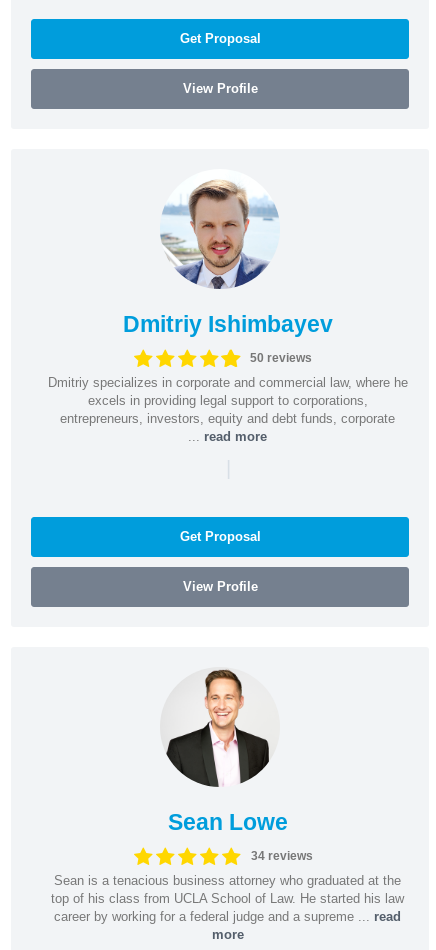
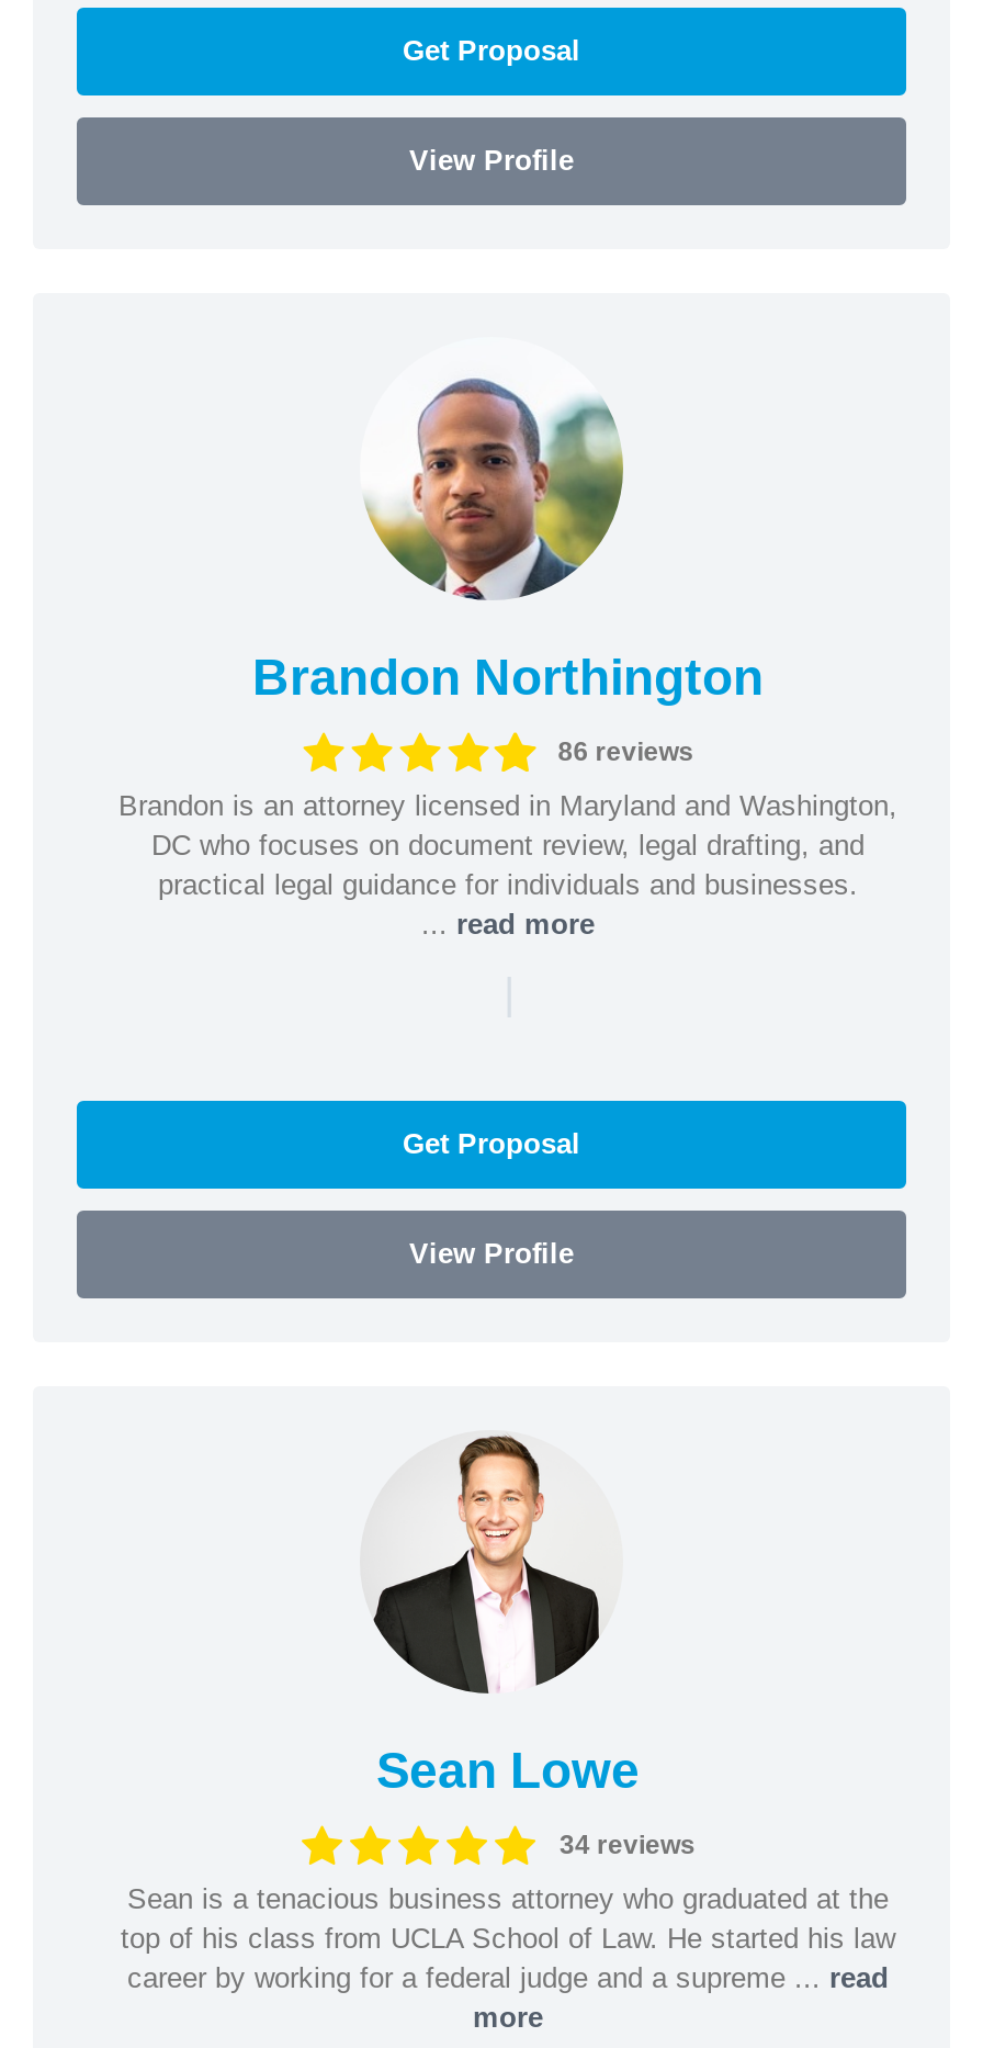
[122,180,332,337] [image] | Dmitriy Ishimbayev -> [252,363,764,705] [image] | Brandon Northington
[250,351,312,365] 50 reviews -> [558,736,694,767] 86 reviews
[47,375,407,426] Dmitriy specializes in corporate and commercial law, where he | excels in providing legal support to corporations, | entrepreneurs, investors, equity and debt funds, corporate -> [118,788,897,900] Brandon is an attorney licensed in Maryland and Washington, | DC who focuses on document review, legal drafting, and | practical legal guidance for individuals and businesses.

